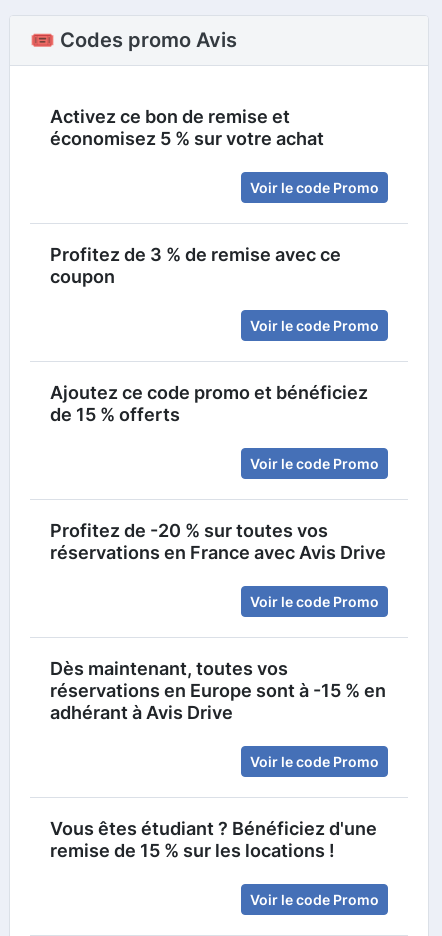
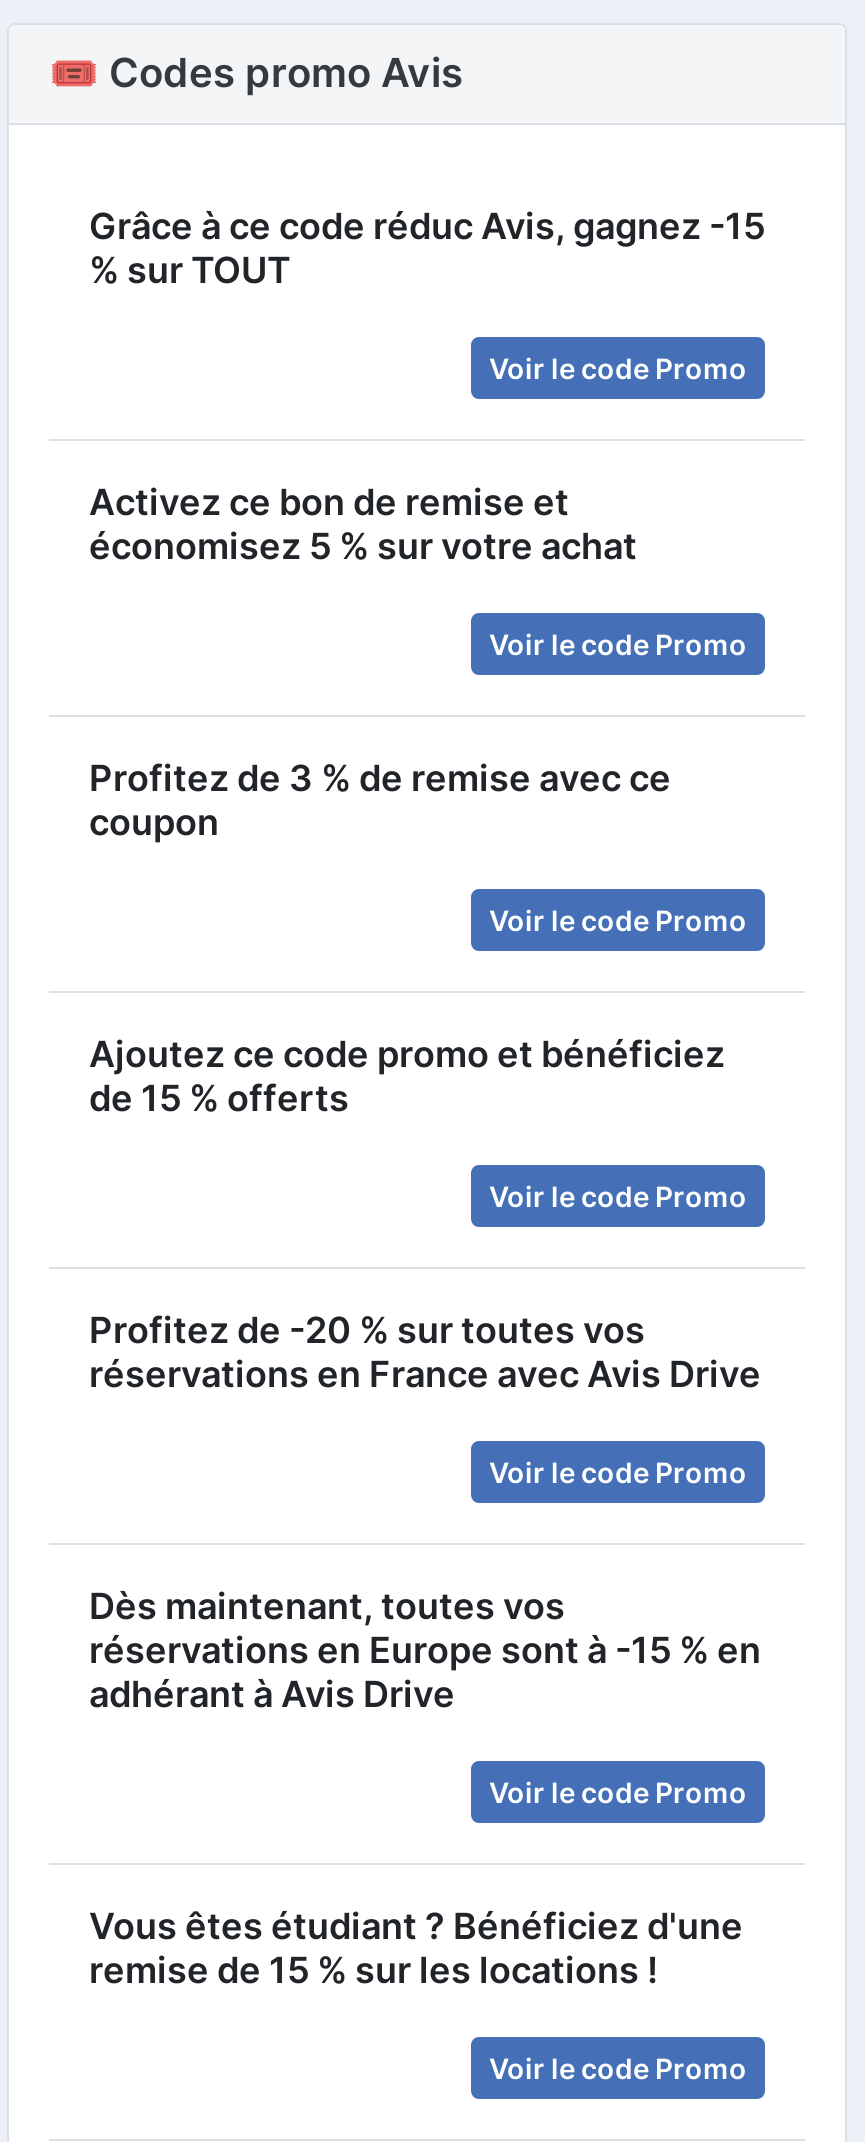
none -> [89,205,765,385] Grâce à ce code réduc Avis, gagnez -15 | % sur TOUT | Voir le code Promo

